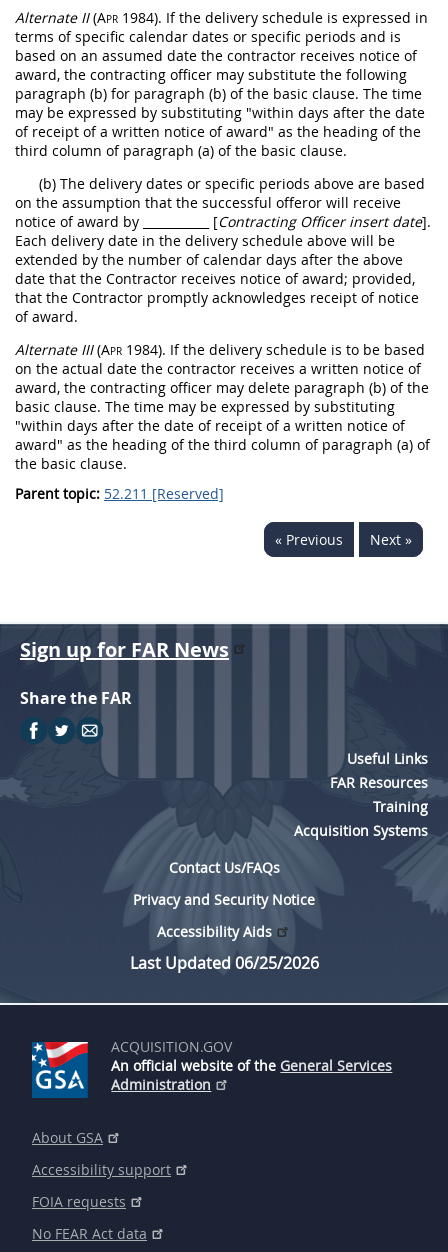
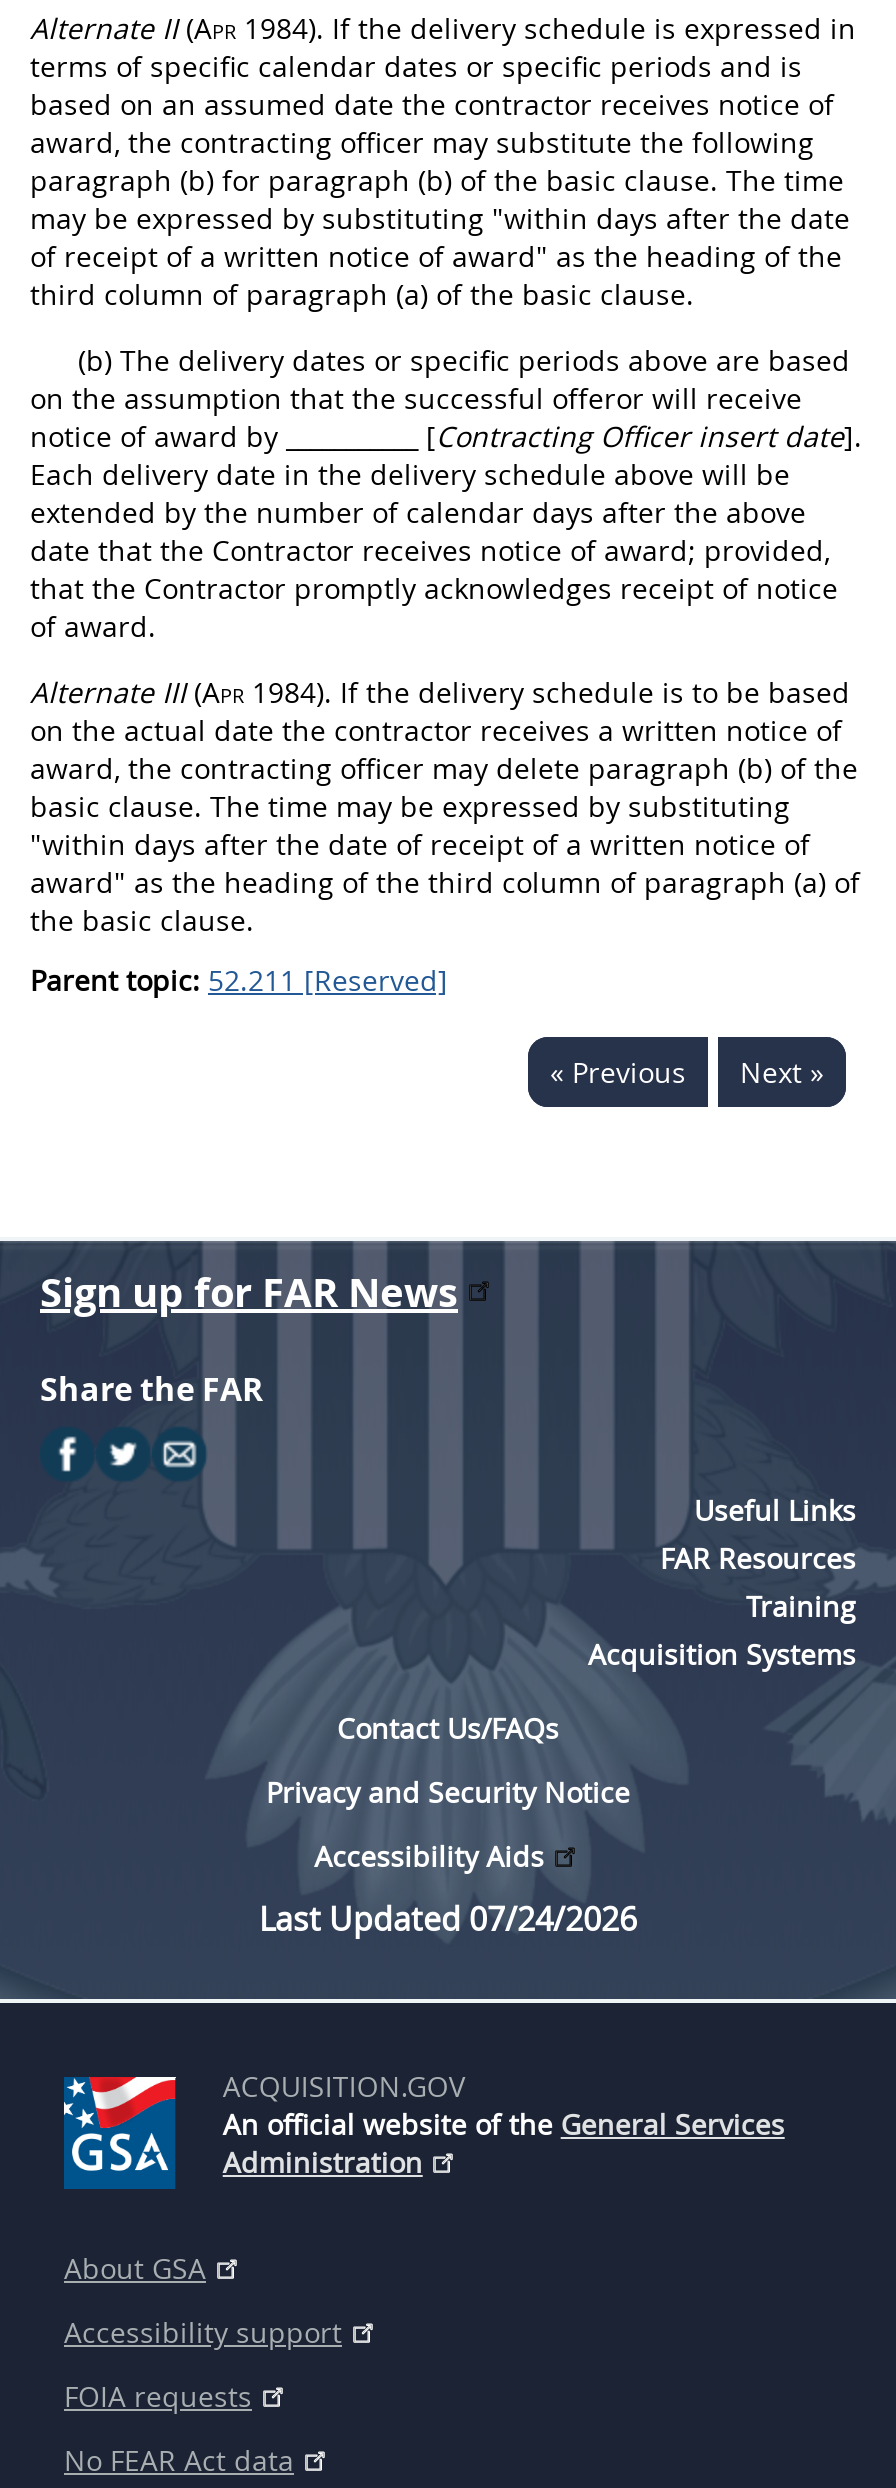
[129,952,318,974] Last Updated 06/25/2026 -> [259,1897,637,1941] Last Updated 07/24/2026

